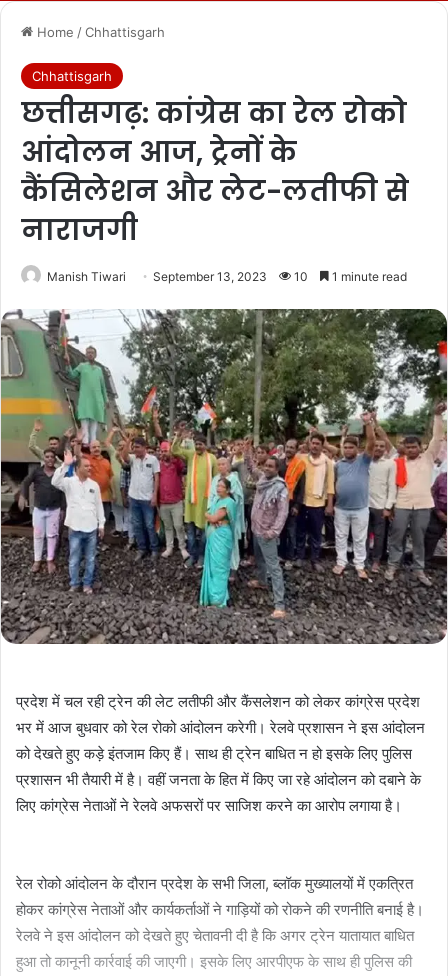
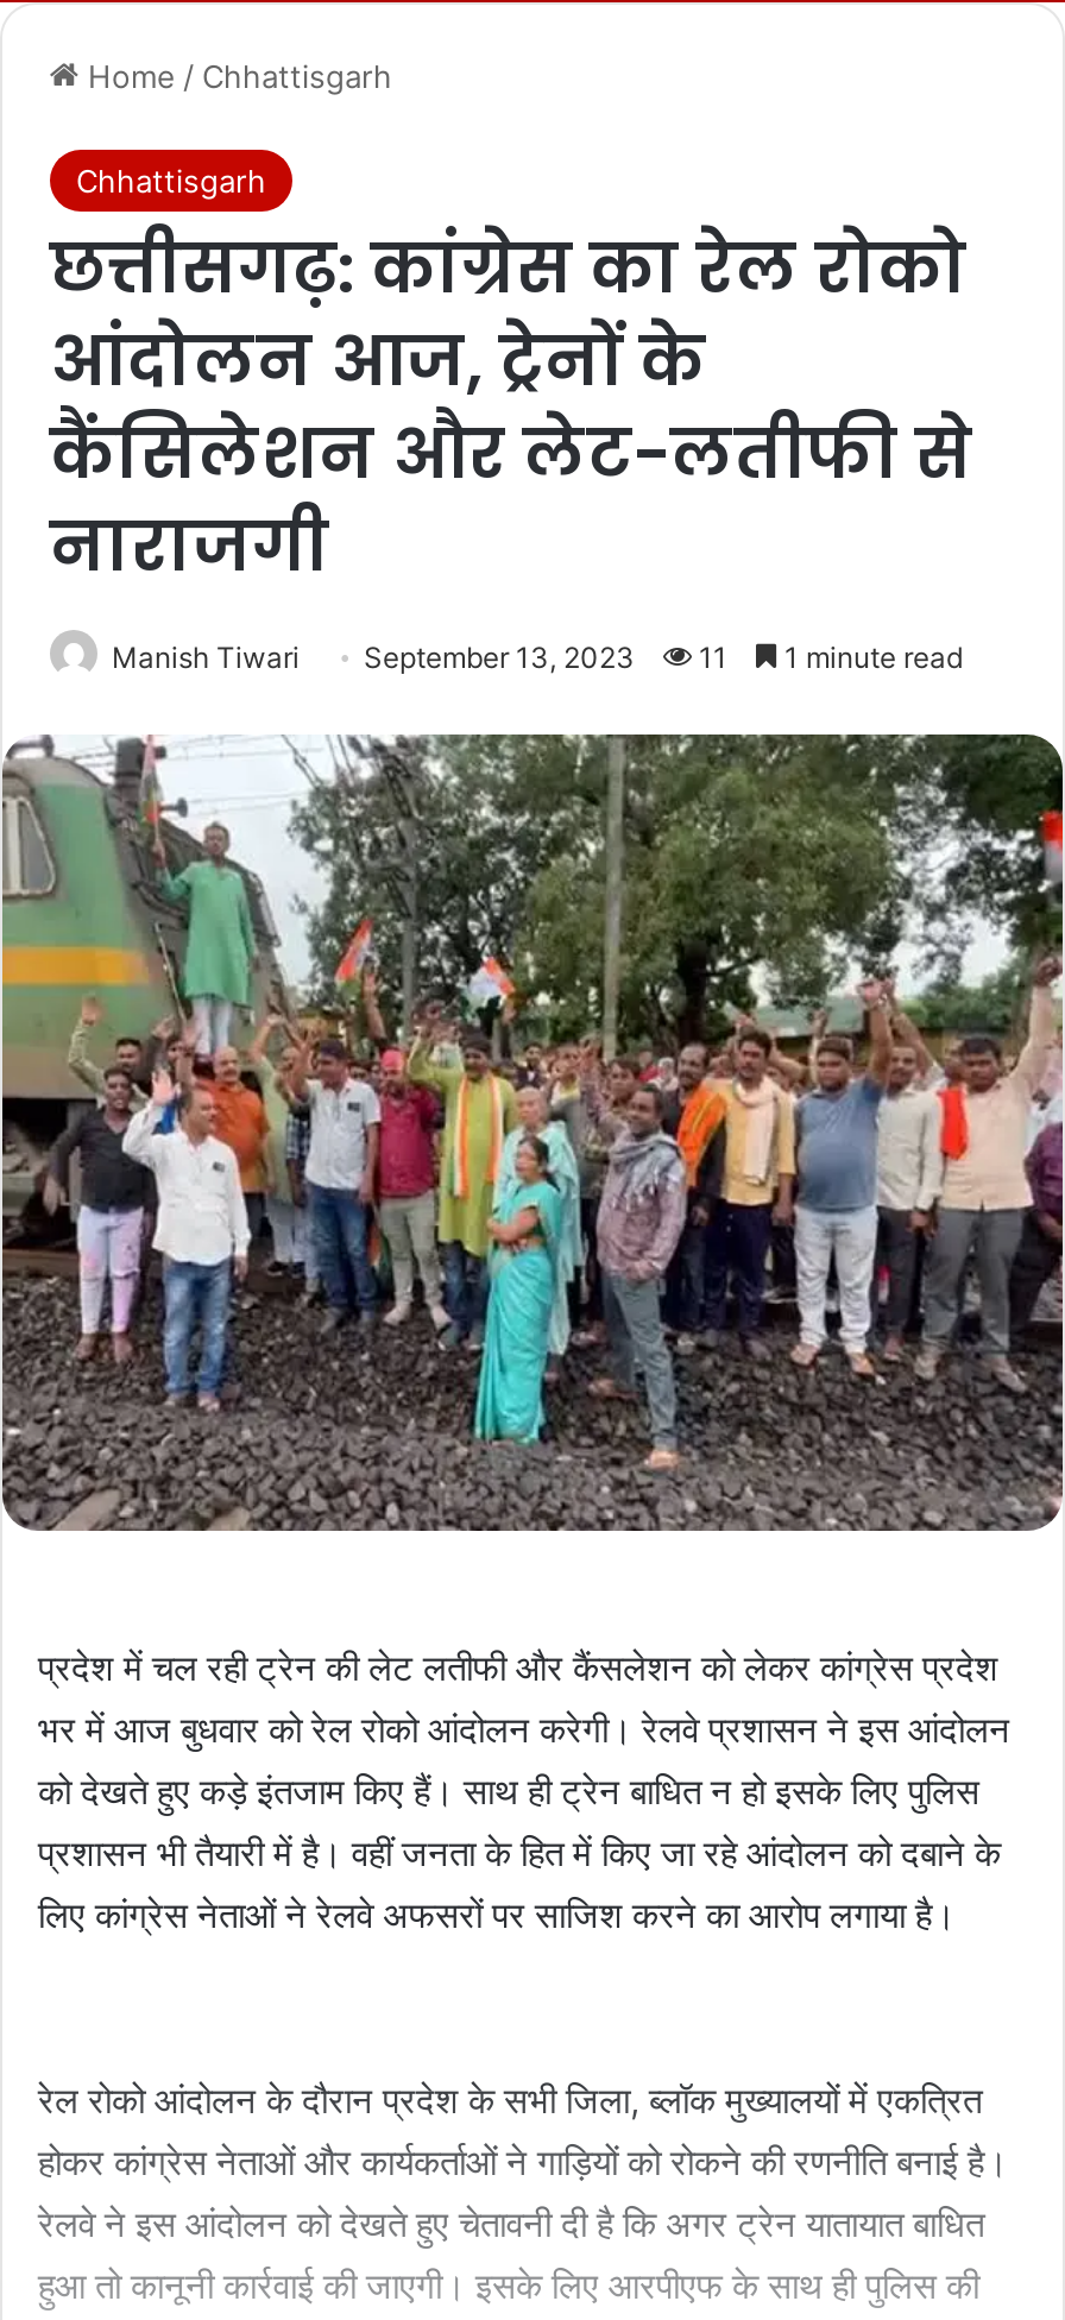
[47,269,407,284] Manish Tiwari September 13, 2023 10 1 minute read -> [112,638,963,674] Manish Tiwari September 13, 2023 11 1 minute read

